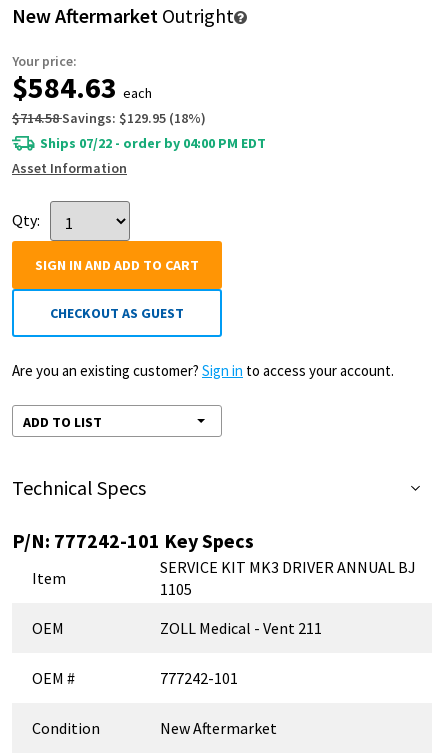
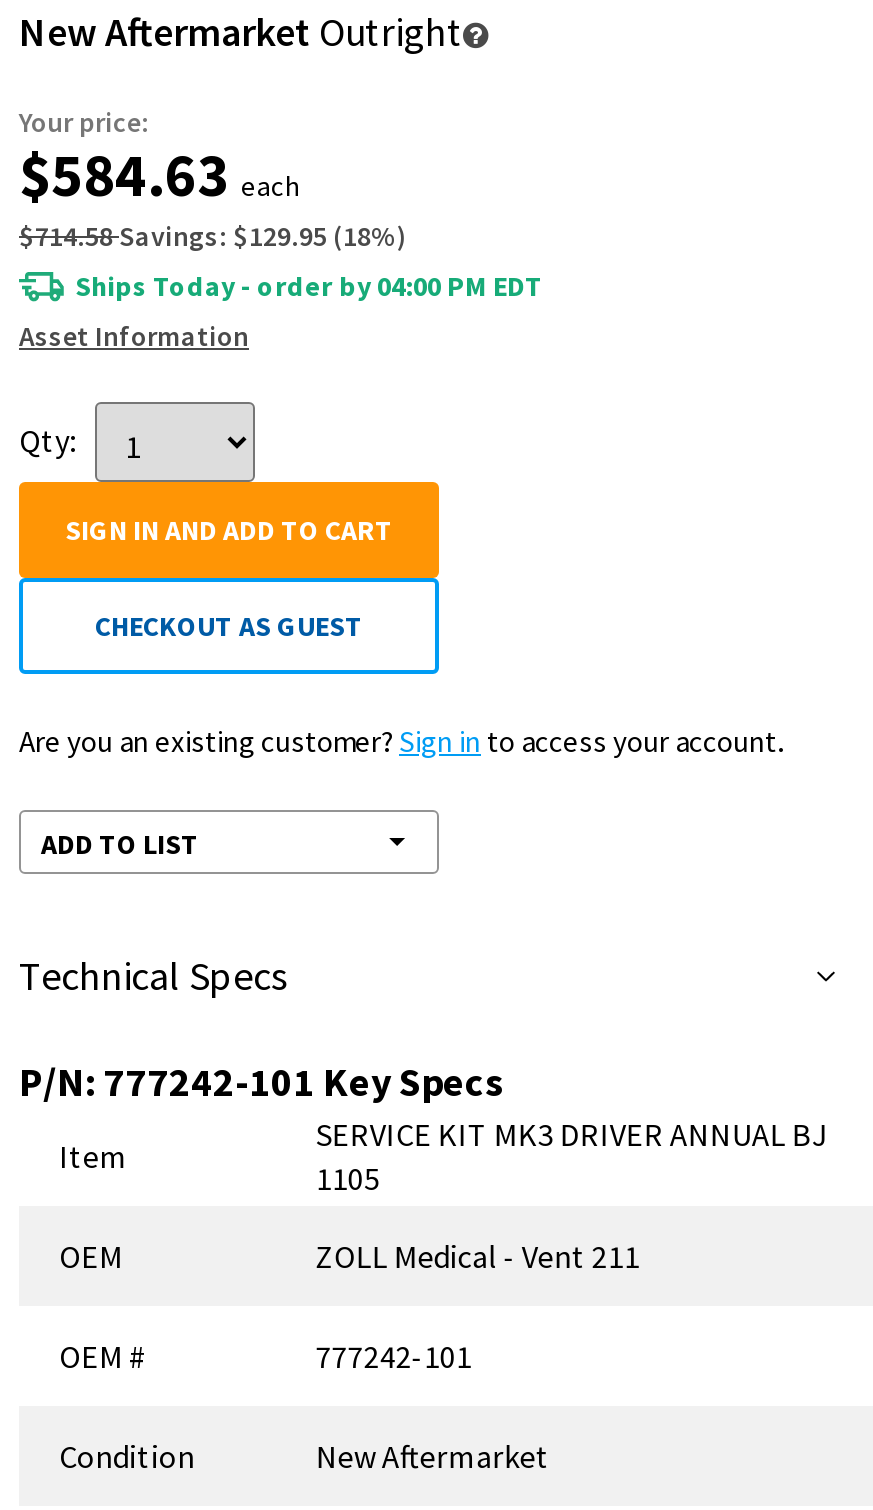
[40,134,266,152] Ships 07/22 - order by 04:00 PM EDT -> [75,268,543,304] Ships Today - order by 04:00 PM EDT

